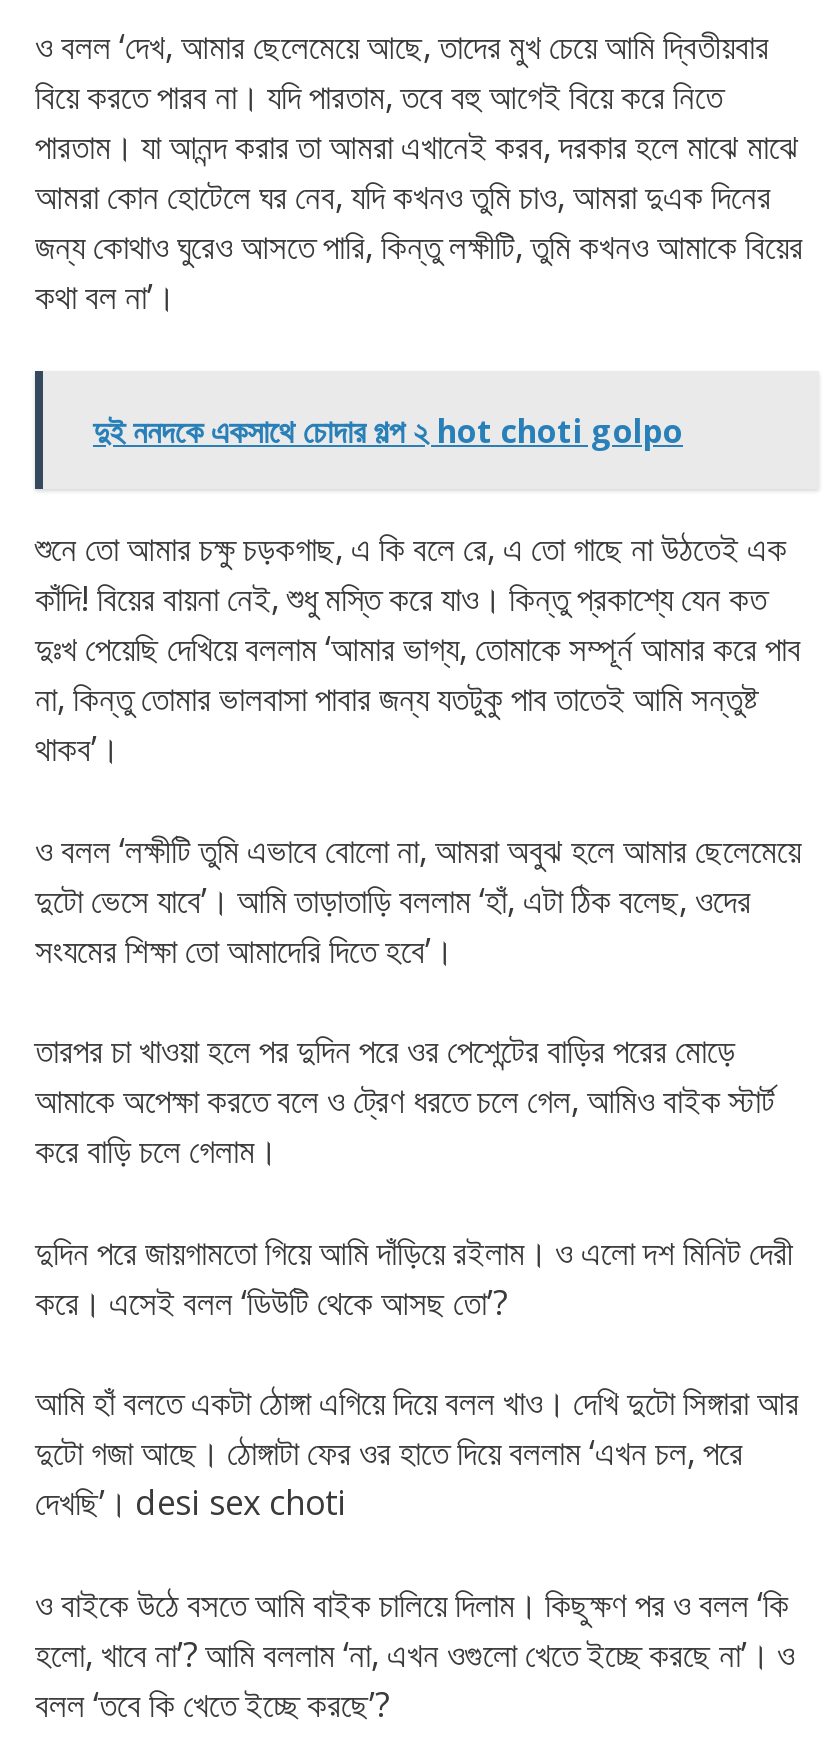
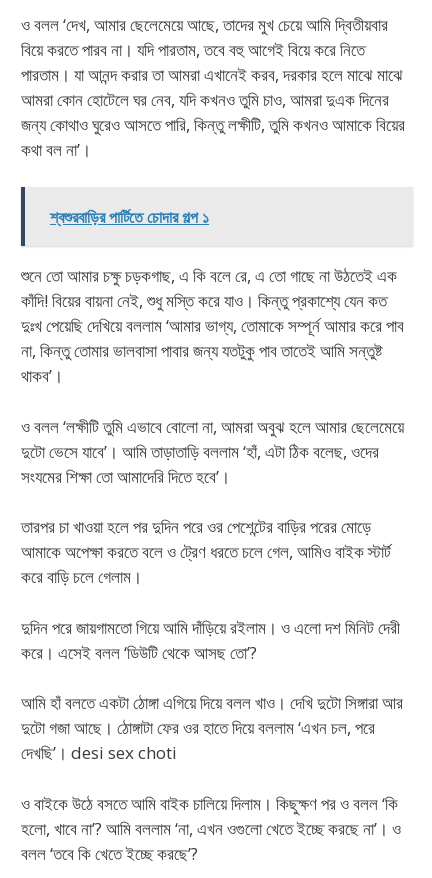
[93,409,683,453] দুই ননদকে একসাথে চোদার গল্প ২ hot choti golpo -> [50,206,209,228] শ্বশুরবাড়ির পার্টিতে চোদার গল্প ১

